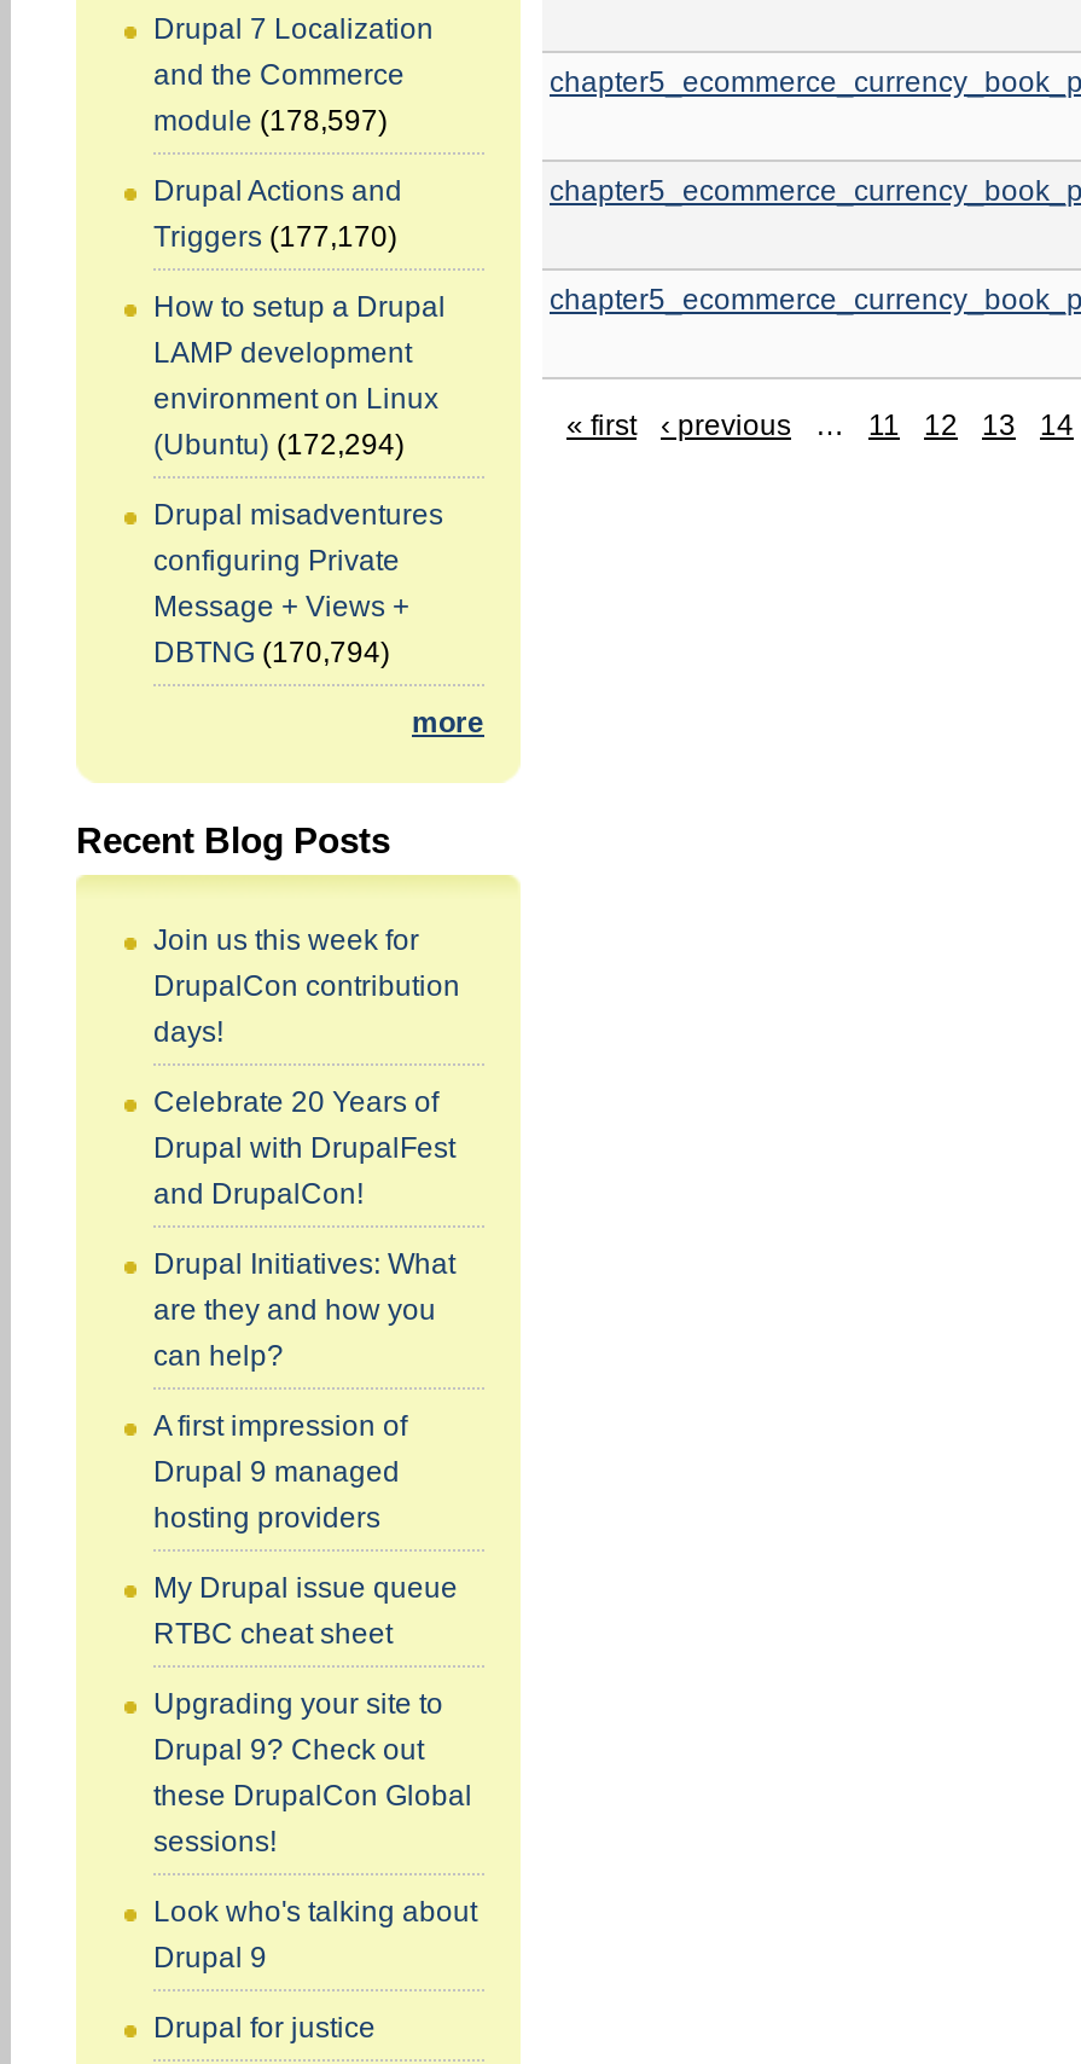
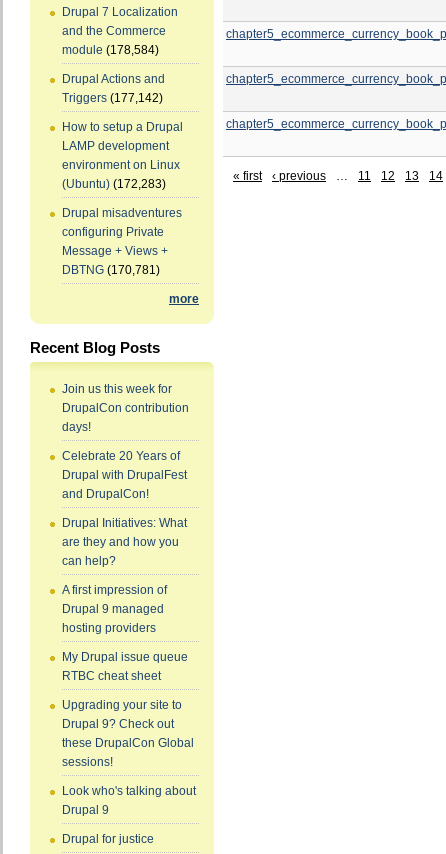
[153,104,388,138] module (178,597) -> [62,43,159,57] module (178,584)
[153,220,397,254] Triggers (177,170) -> [62,91,163,105] Triggers (177,142)
[153,428,405,462] (Ubuntu) (172,294) -> [62,177,166,191] (Ubuntu) (172,283)
[153,636,390,670] DBTNG (170,794) -> [62,263,160,277] DBTNG (170,781)

